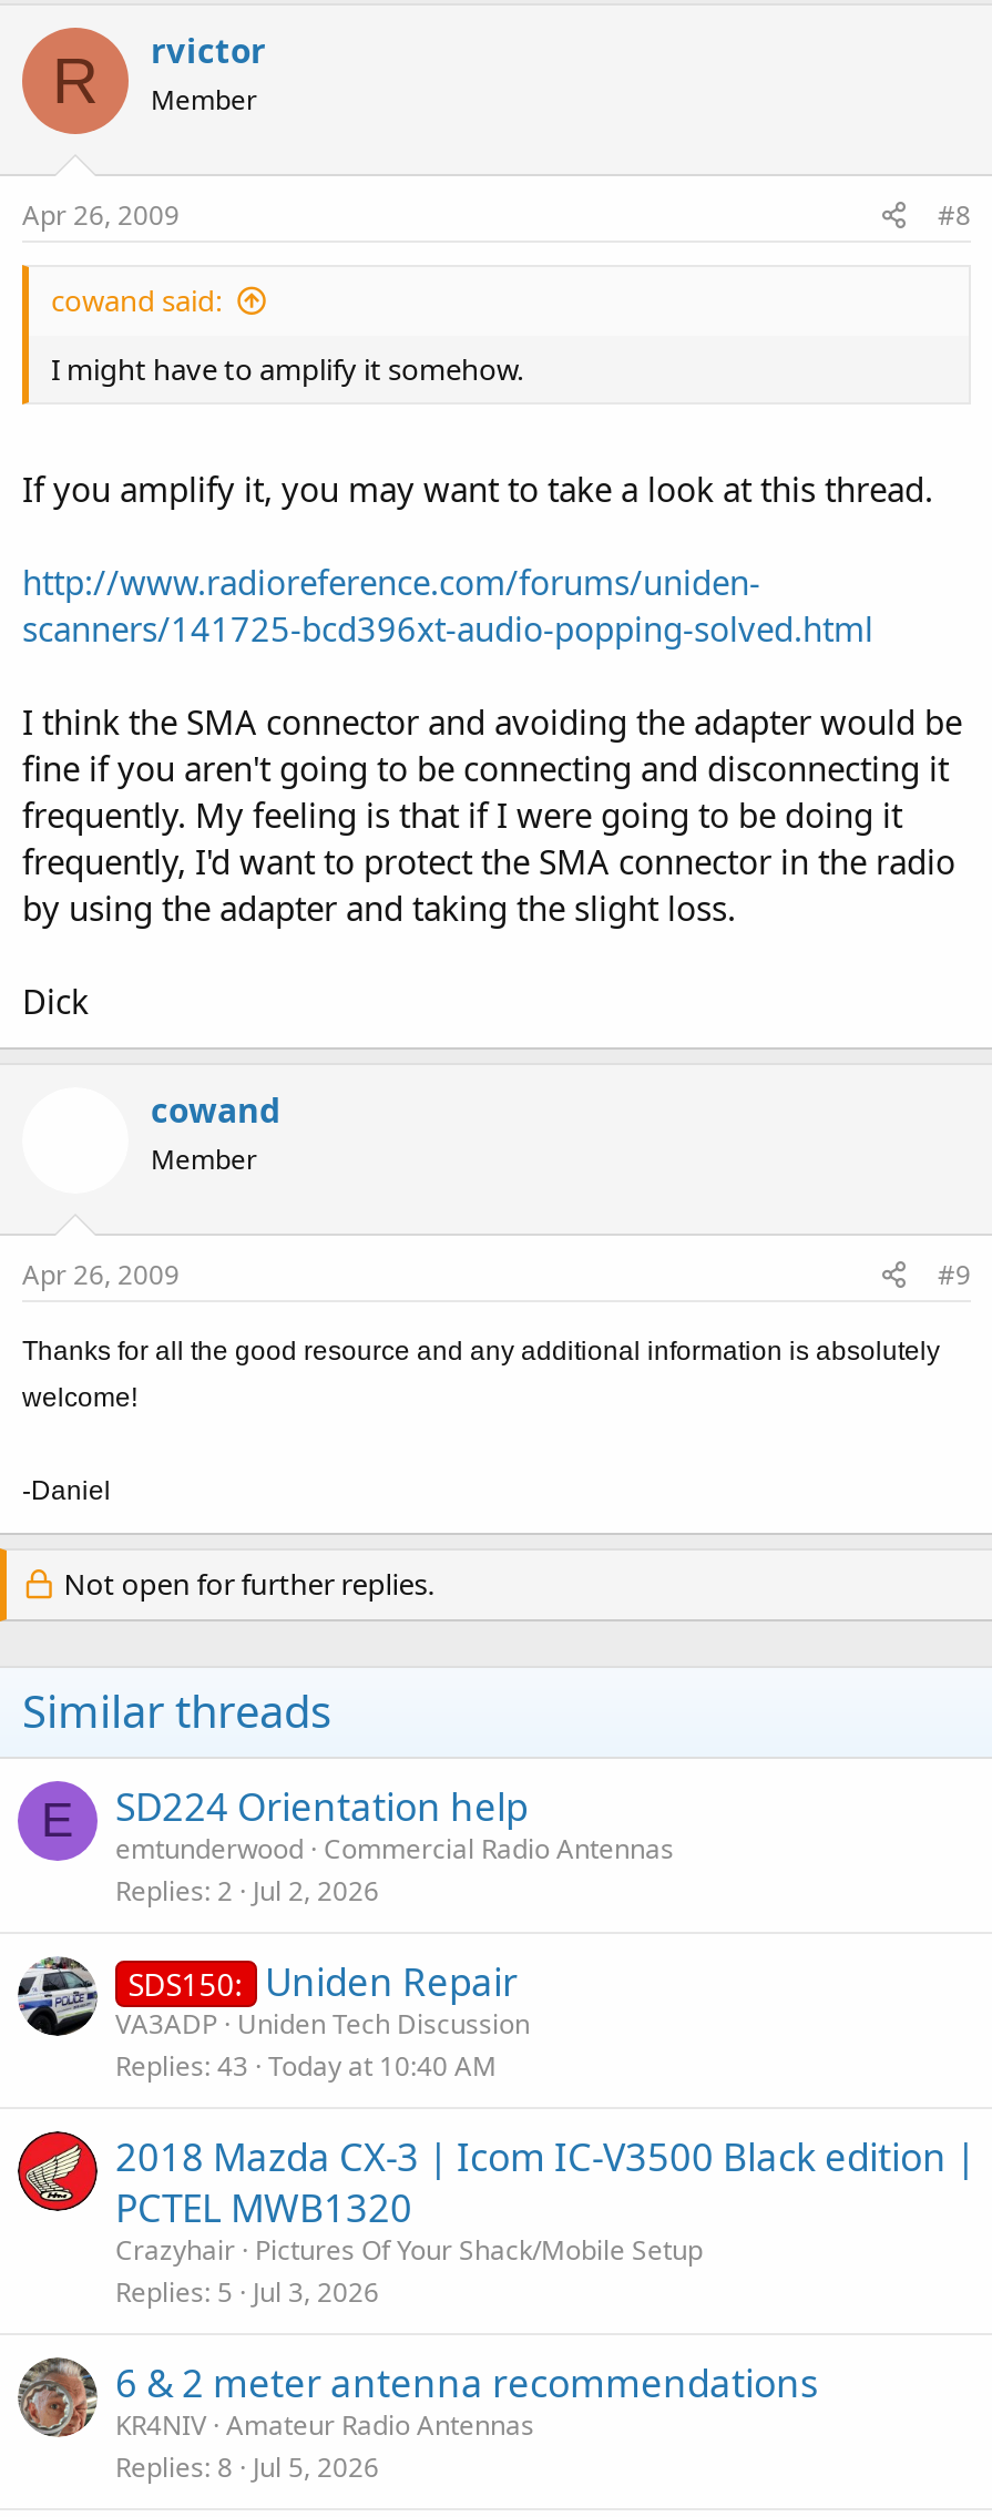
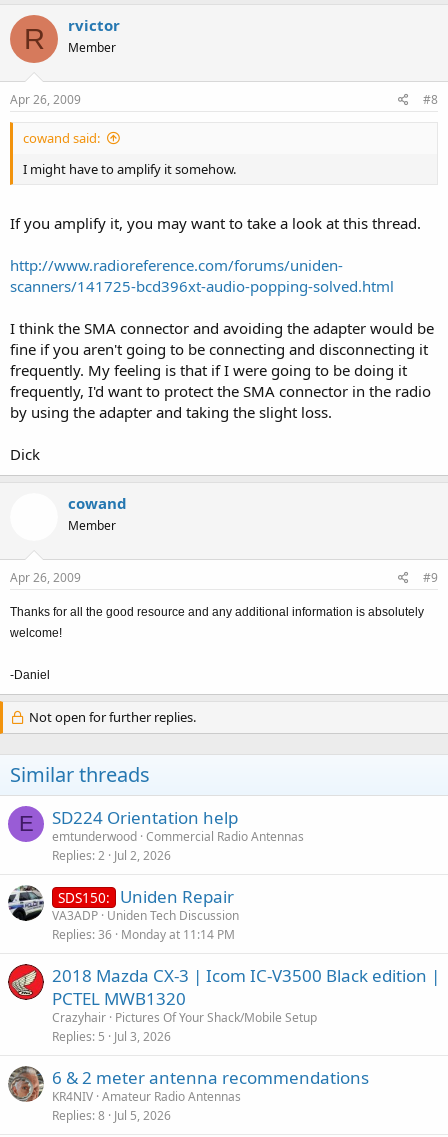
[115,2046,497,2084] Replies 43 Today at 10:40 AM -> [52,925,235,942] Replies 36 Monday at 11:14 PM

